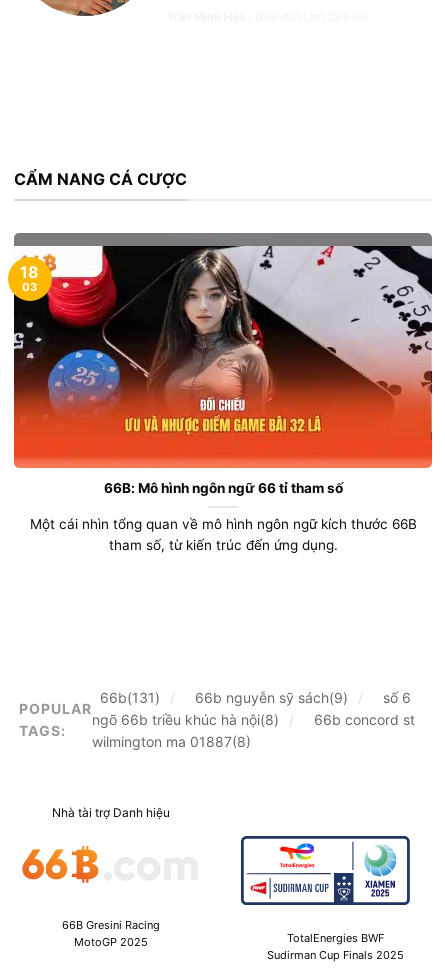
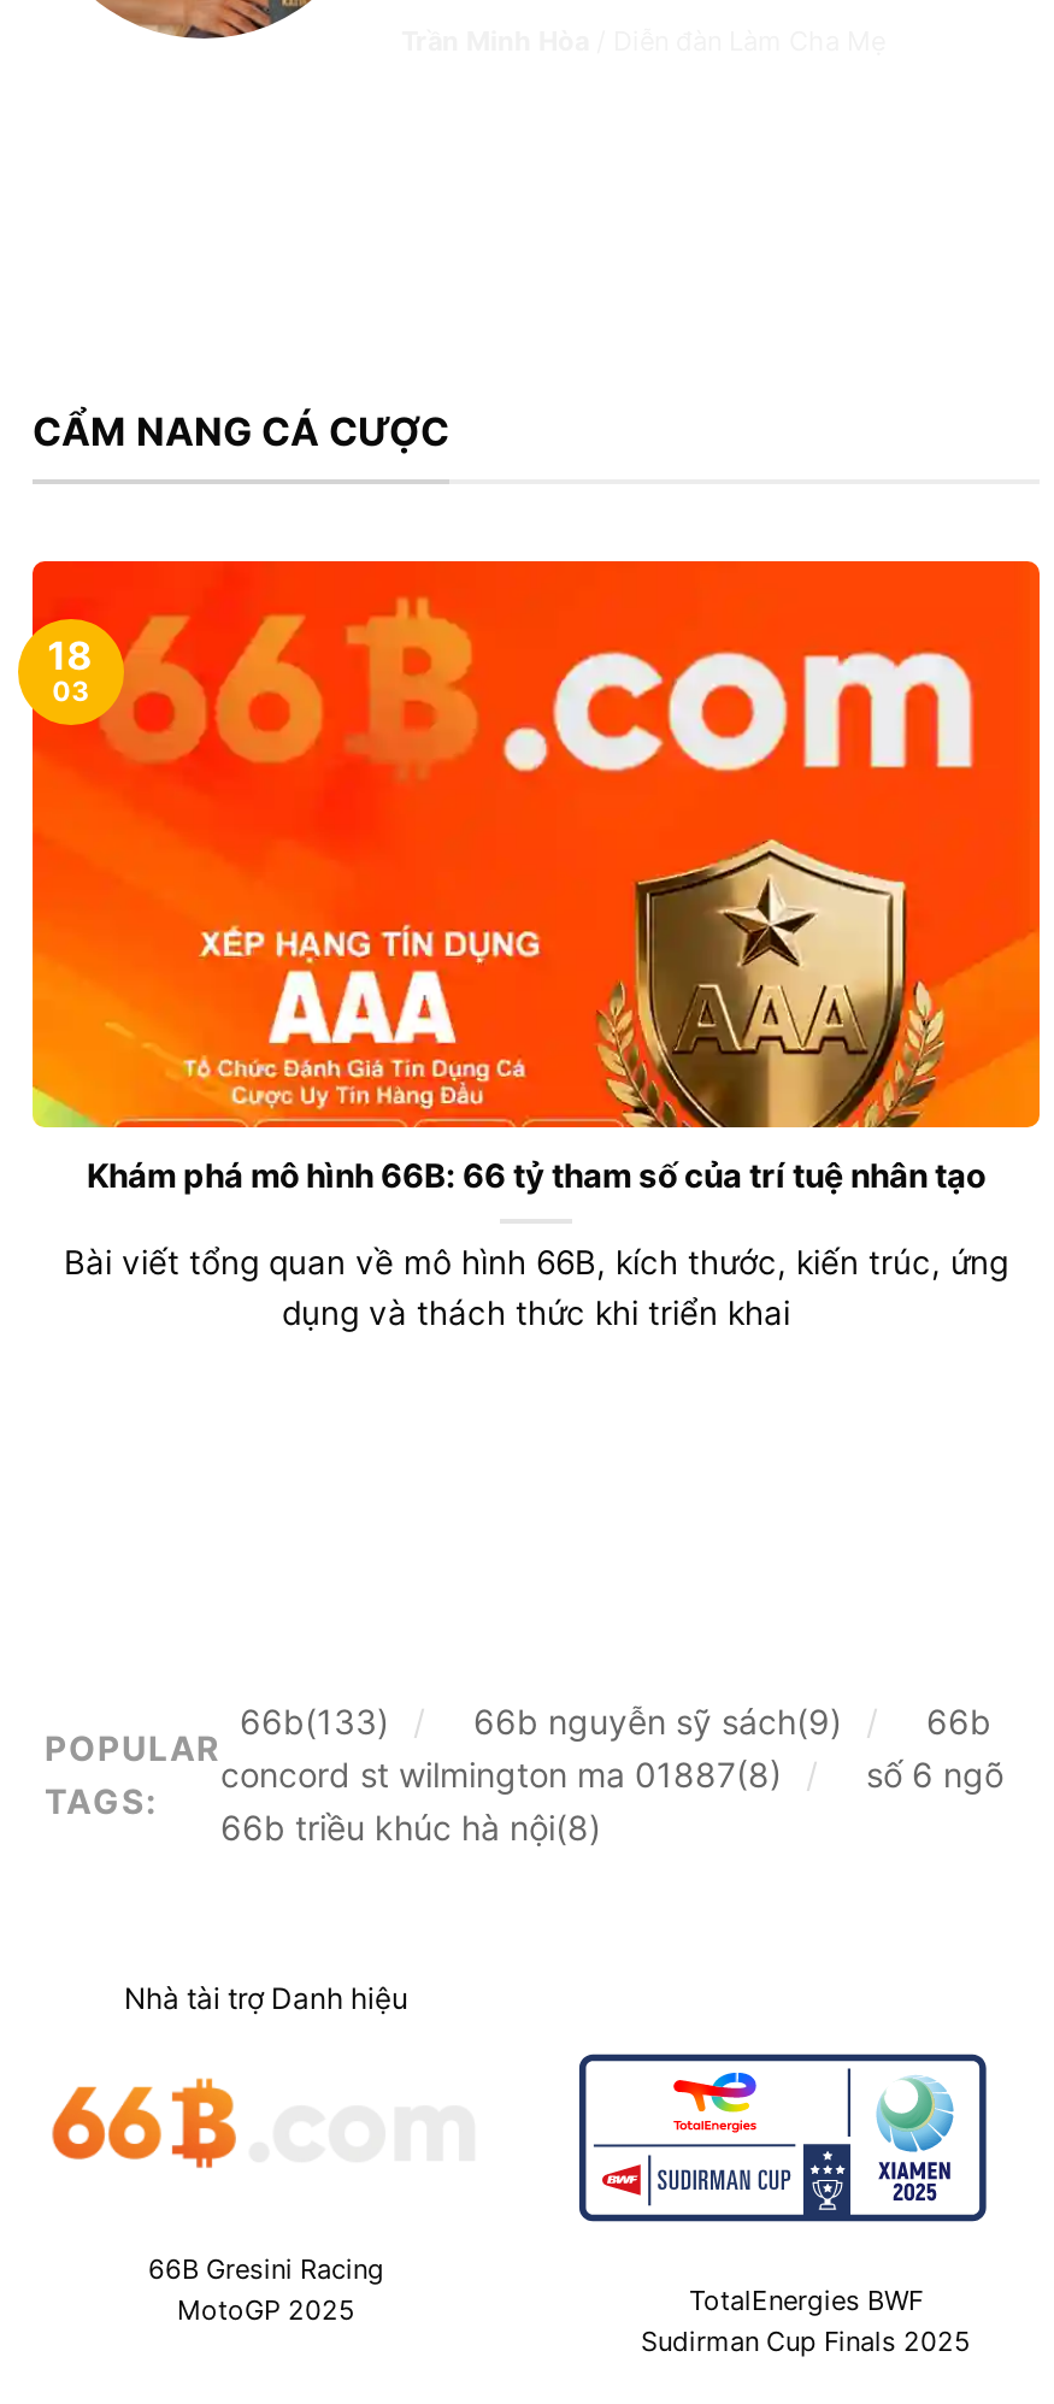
[13,232,433,496] [image] | 66B: Mô hình ngôn ngữ 66 tỉ tham số -> [30,559,1042,1196] [image] | Khám phá mô hình 66B: 66 tỷ tham số của trí tuệ nhân tạo
[29,516,416,553] Một cái nhìn tổng quan về mô hình ngôn ngữ kích thước 66B | tham số, từ kiến trúc đến ứng dụng. -> [64,1244,1008,1333] Bài viết tổng quan về mô hình 66B, kích thước, kiến trúc, ứng | dụng và thách thức khi triển khai
[92,689,415,750] số 6 | ngõ 66b triều khúc hà nội(8) | 66b concord st | wilmington ma 01887(8) -> [220,1700,1003,1847] 66b | concord st wilmington ma 01887(8) | số 6 ngõ | 66b triều khúc hà nội(8)
[100,689,160,706] 66b(131) -> [240,1700,389,1741] 66b(133)

